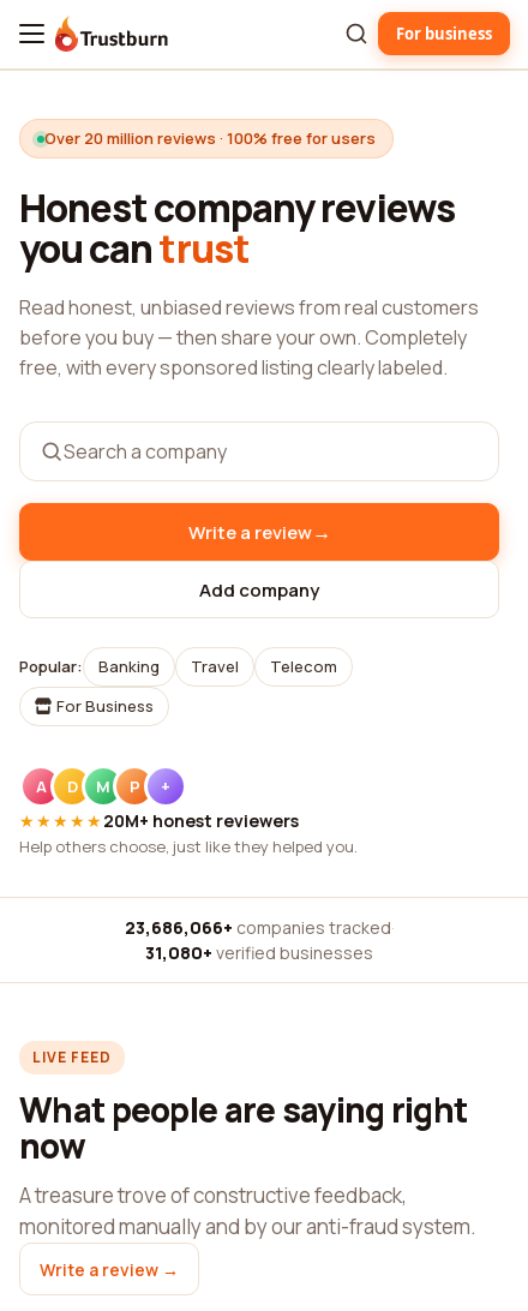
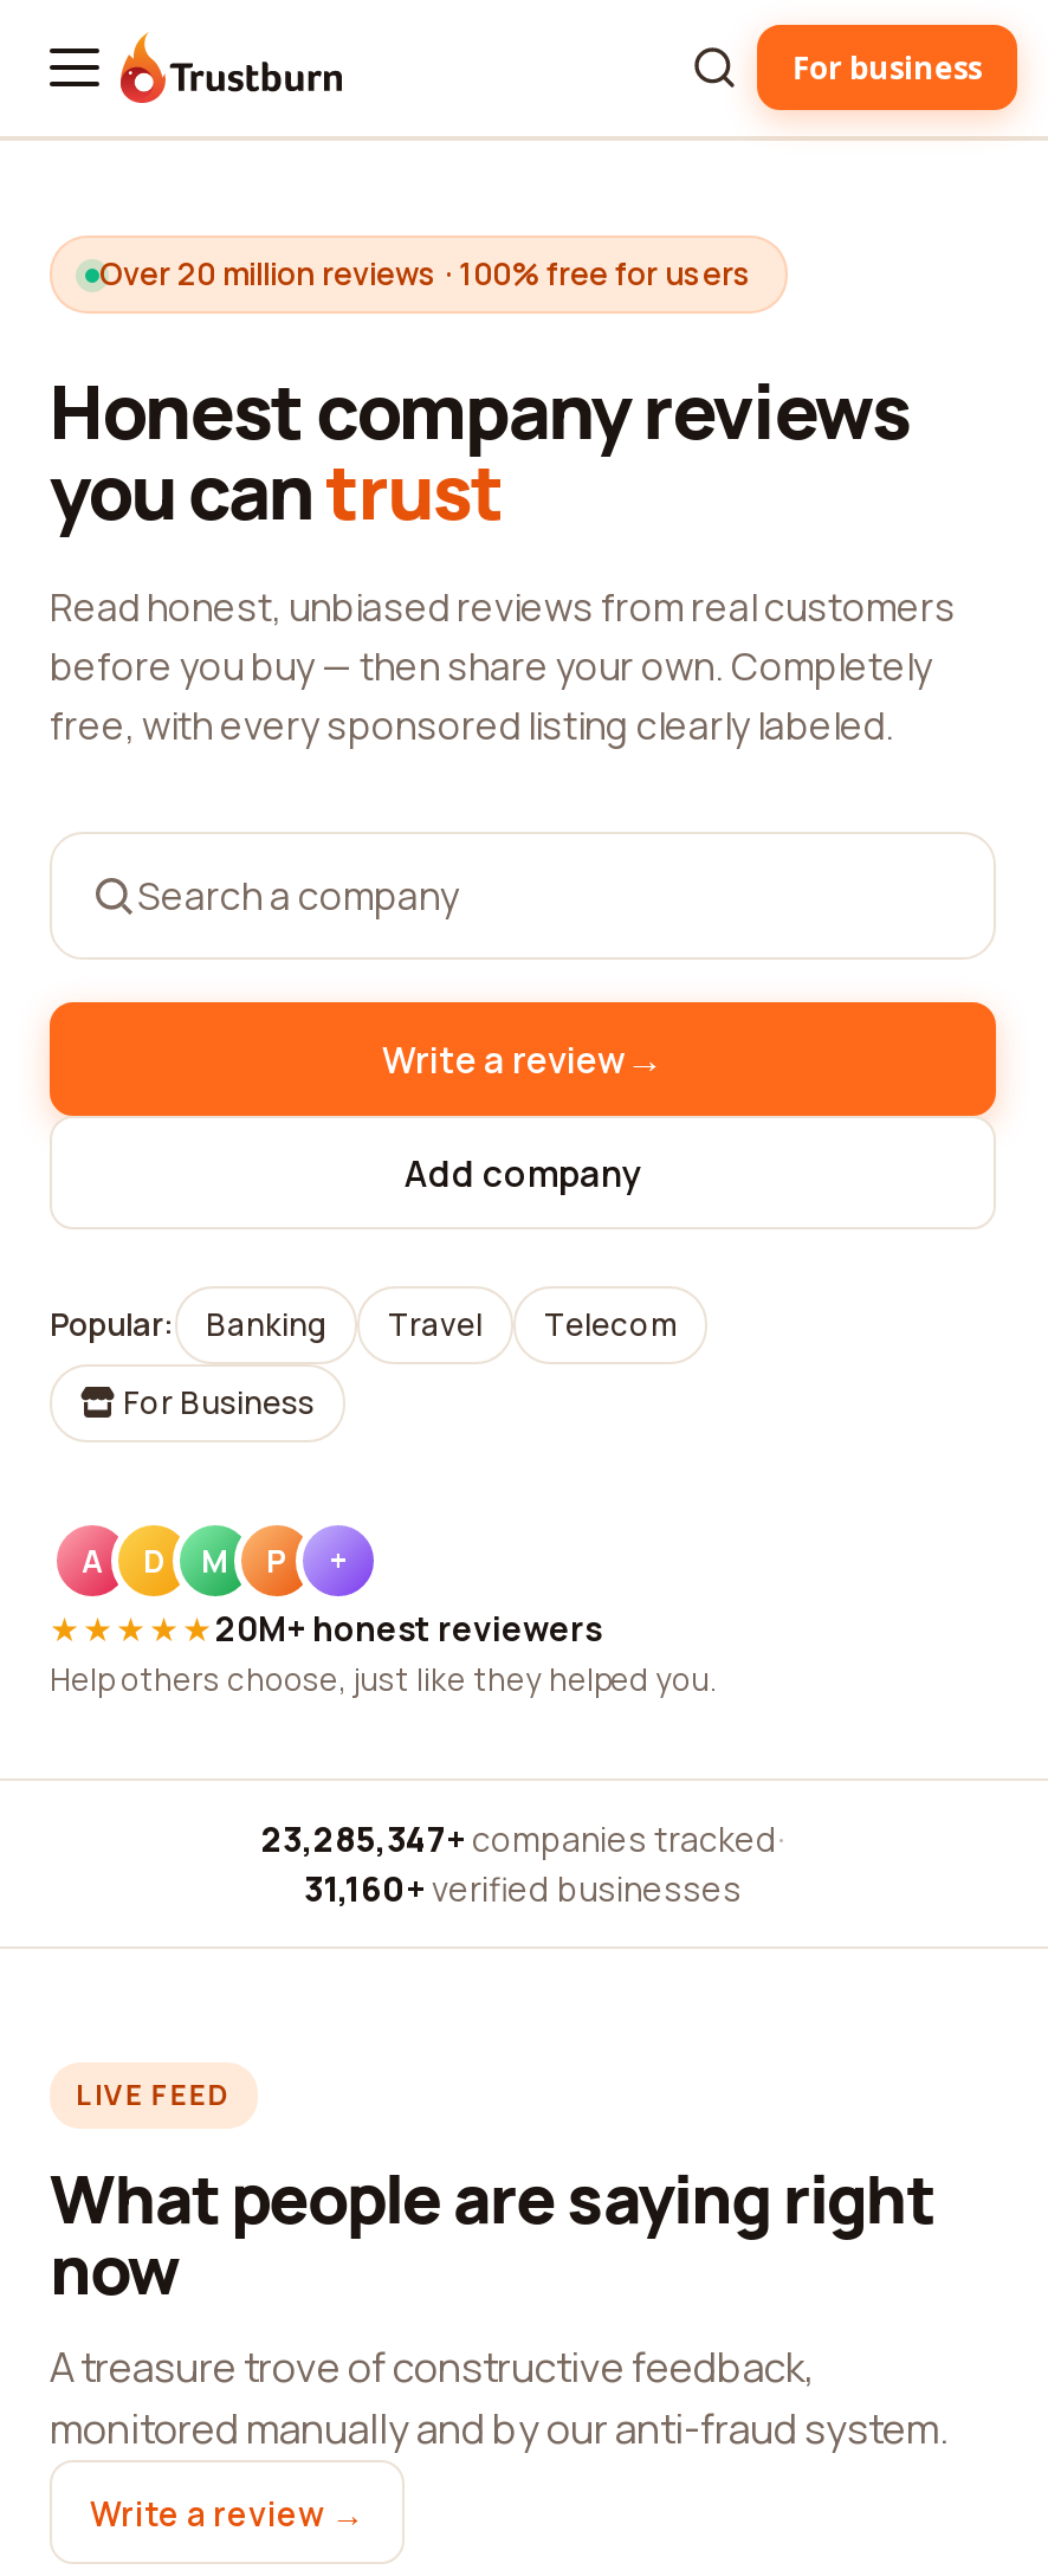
[124,916,394,939] 23,686,066+ companies tracked · -> [261,1816,784,1861] 23,285,347+ companies tracked ·
[145,941,373,964] 31,080+ verified businesses -> [304,1866,742,1911] 31,160+ verified businesses

